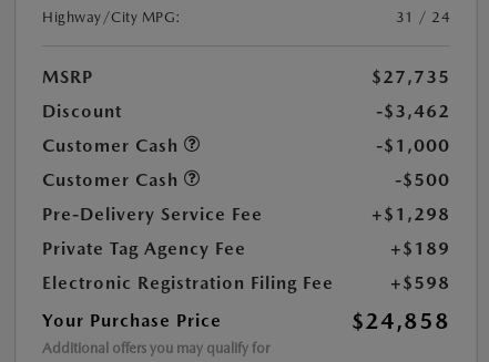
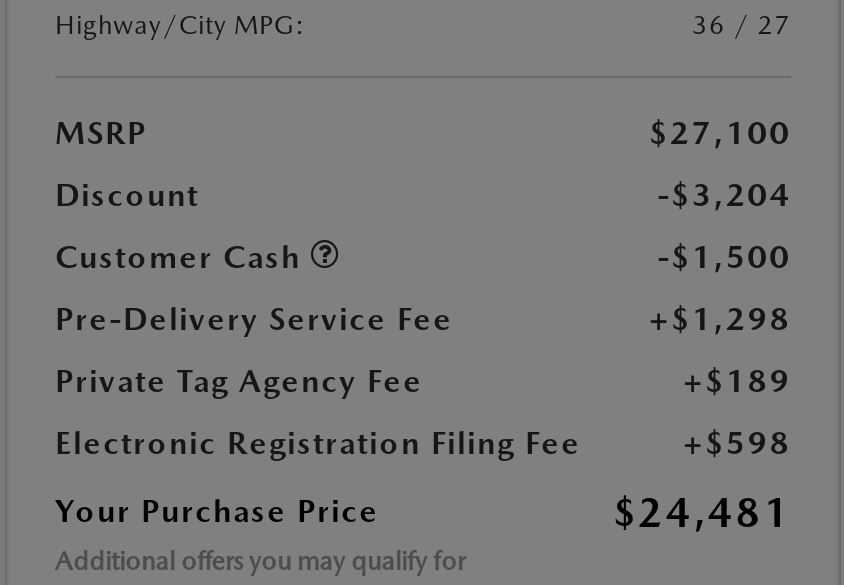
[395,8,450,25] 31 / 24 -> [692,9,791,39] 36 / 27
[371,66,450,87] $27,735 -> [649,113,791,151] $27,100
[376,100,450,121] -$3,462 -> [657,175,791,213] -$3,204
[42,135,450,190] -$1,000 | Customer Cash | -$500 -> [657,237,791,275] -$1,500
[352,307,450,334] $24,858 -> [613,487,791,535] $24,481

